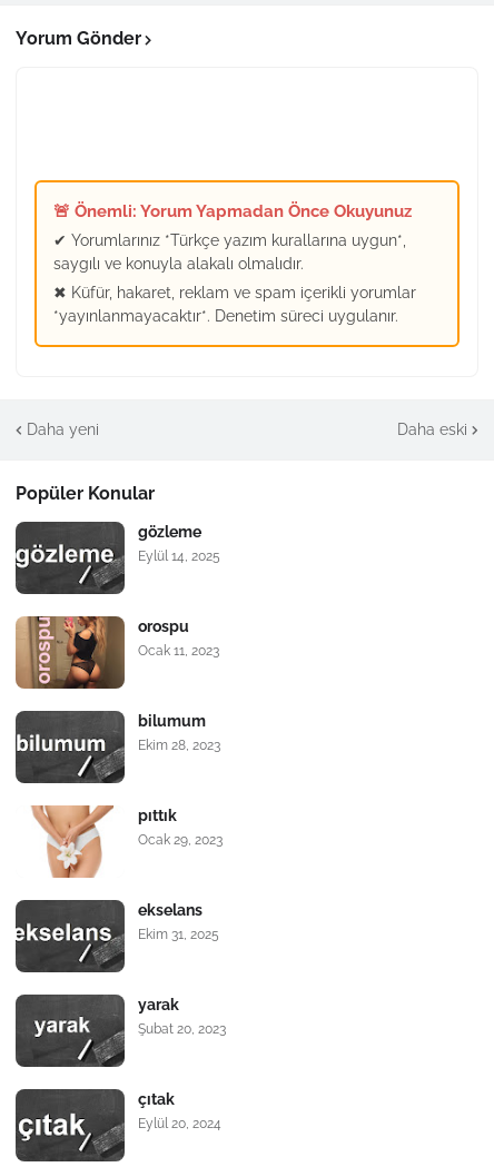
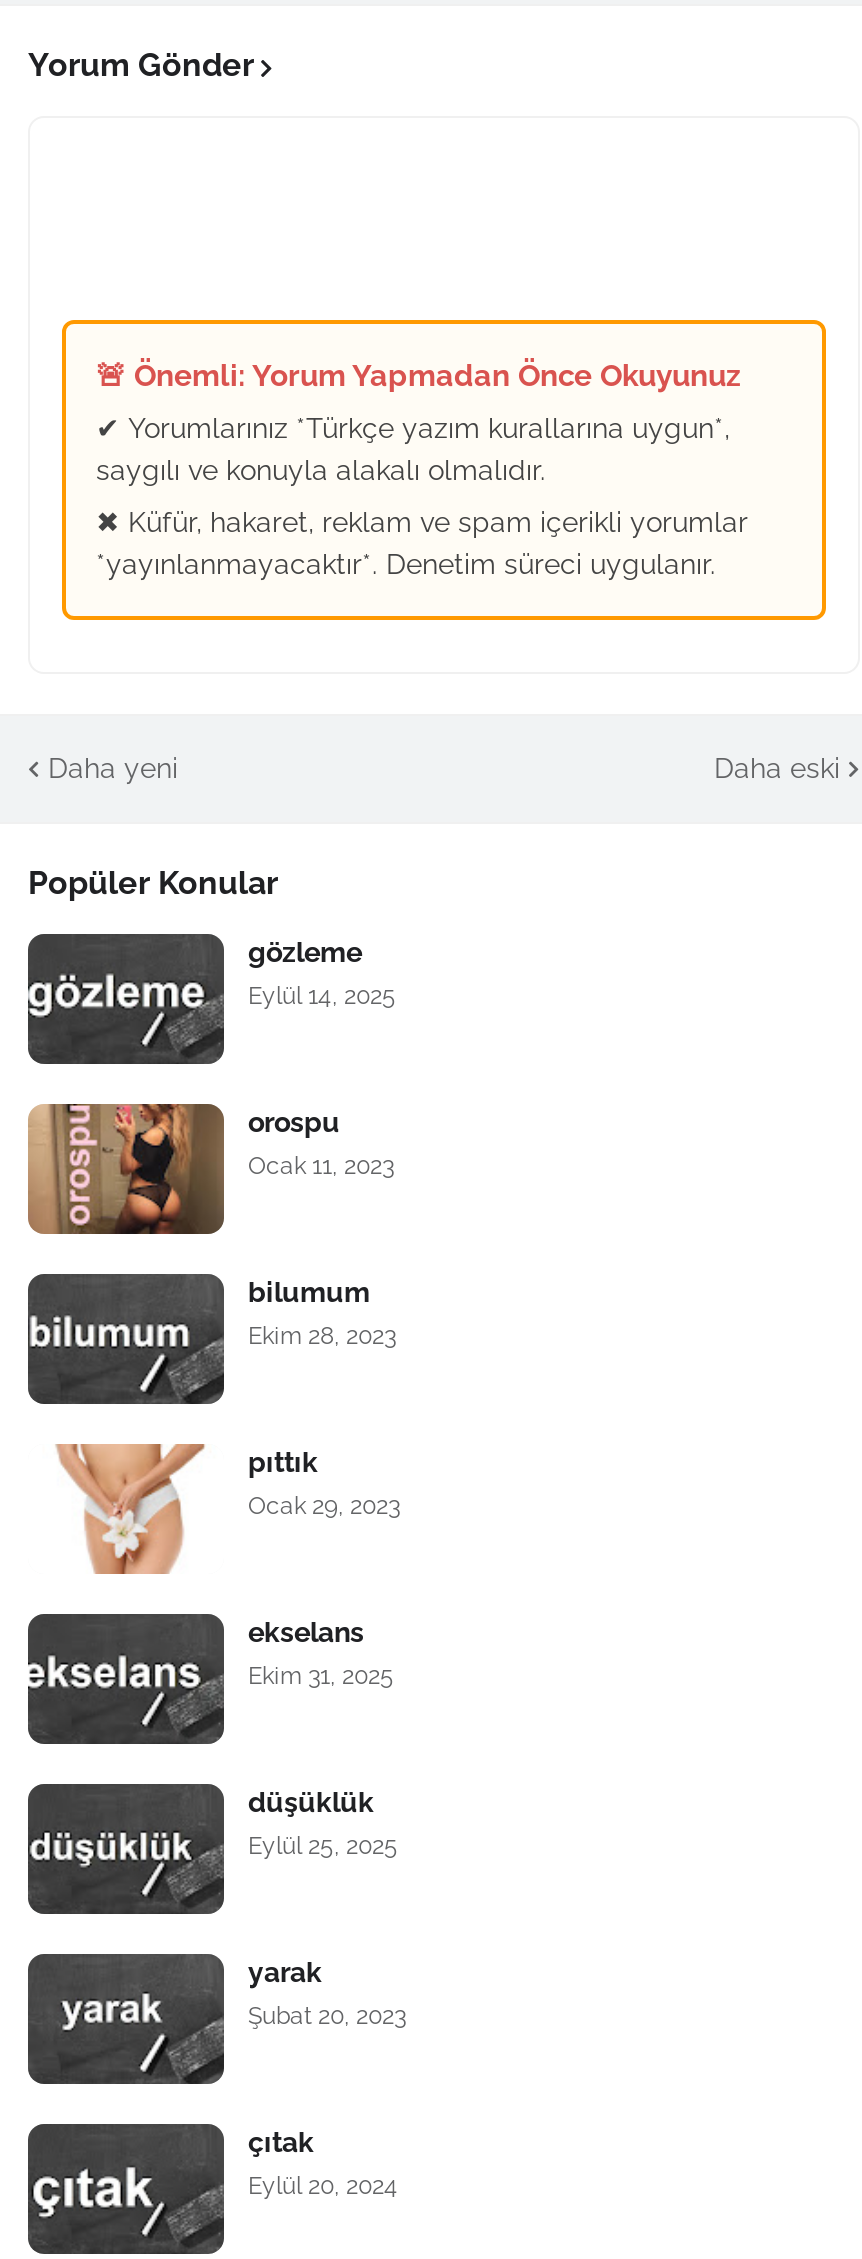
none -> [248,1786,398,1860] düşüklük | Eylül 25, 2025

